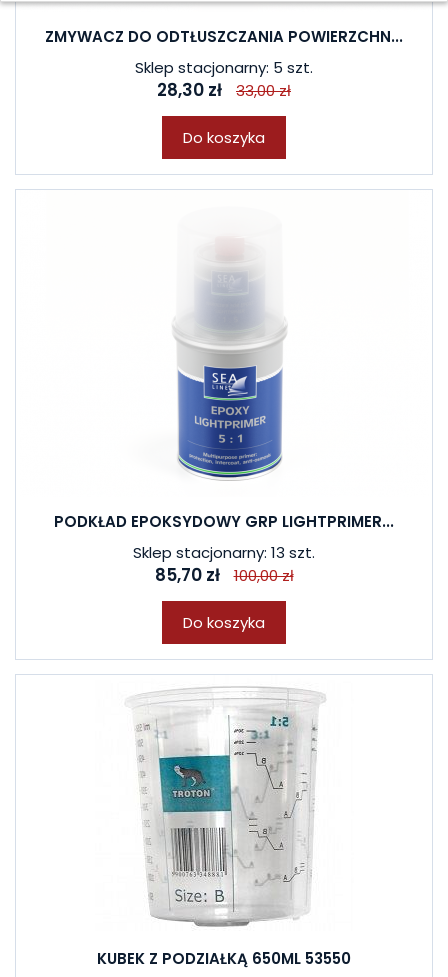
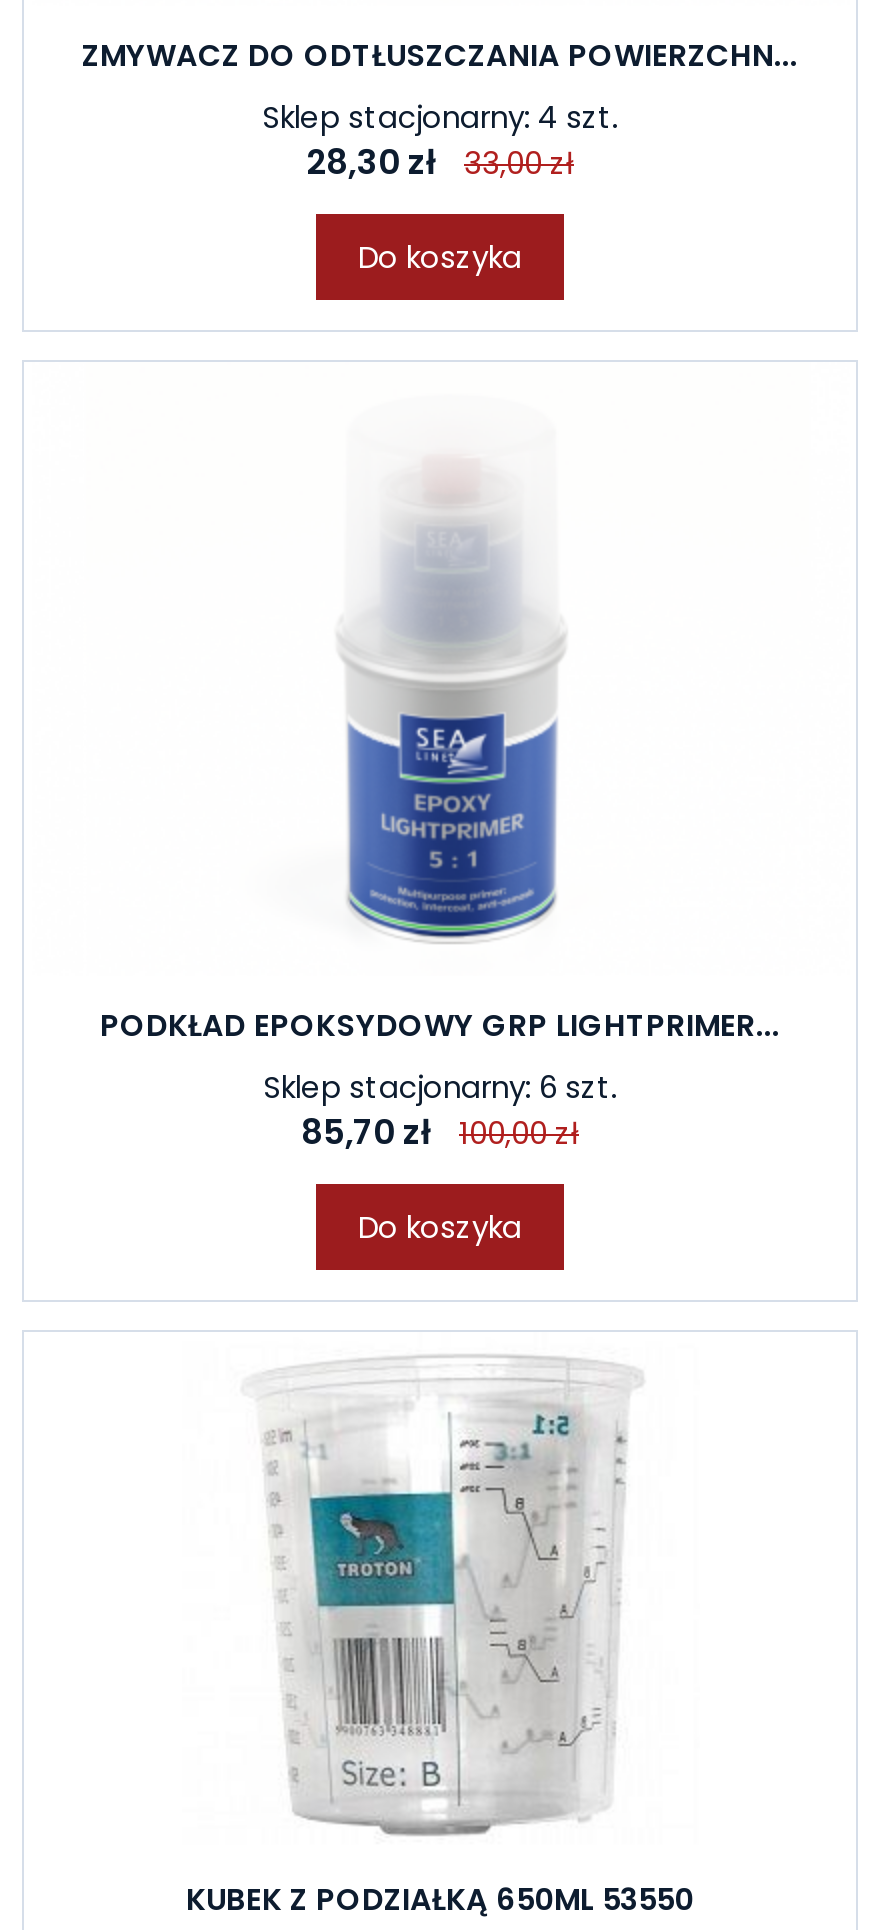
[135,57,313,78] Sklep stacjonarny: 5 szt. -> [262,96,618,138] Sklep stacjonarny: 4 szt.
[133,542,315,563] Sklep stacjonarny: 13 szt. -> [263,1066,617,1108] Sklep stacjonarny: 6 szt.

